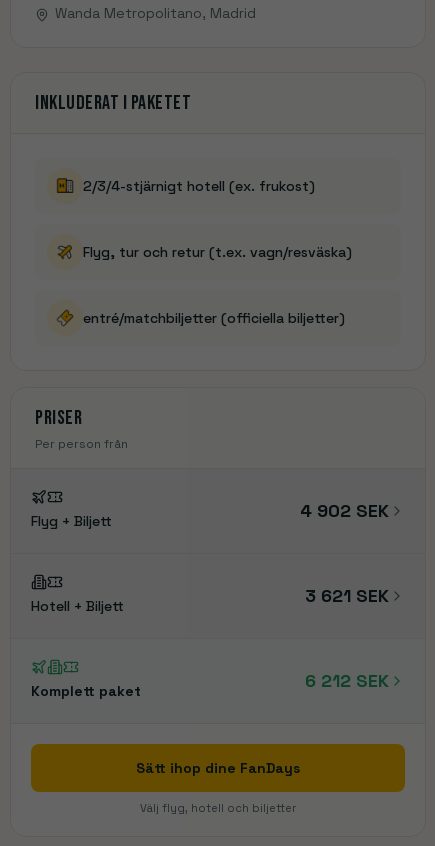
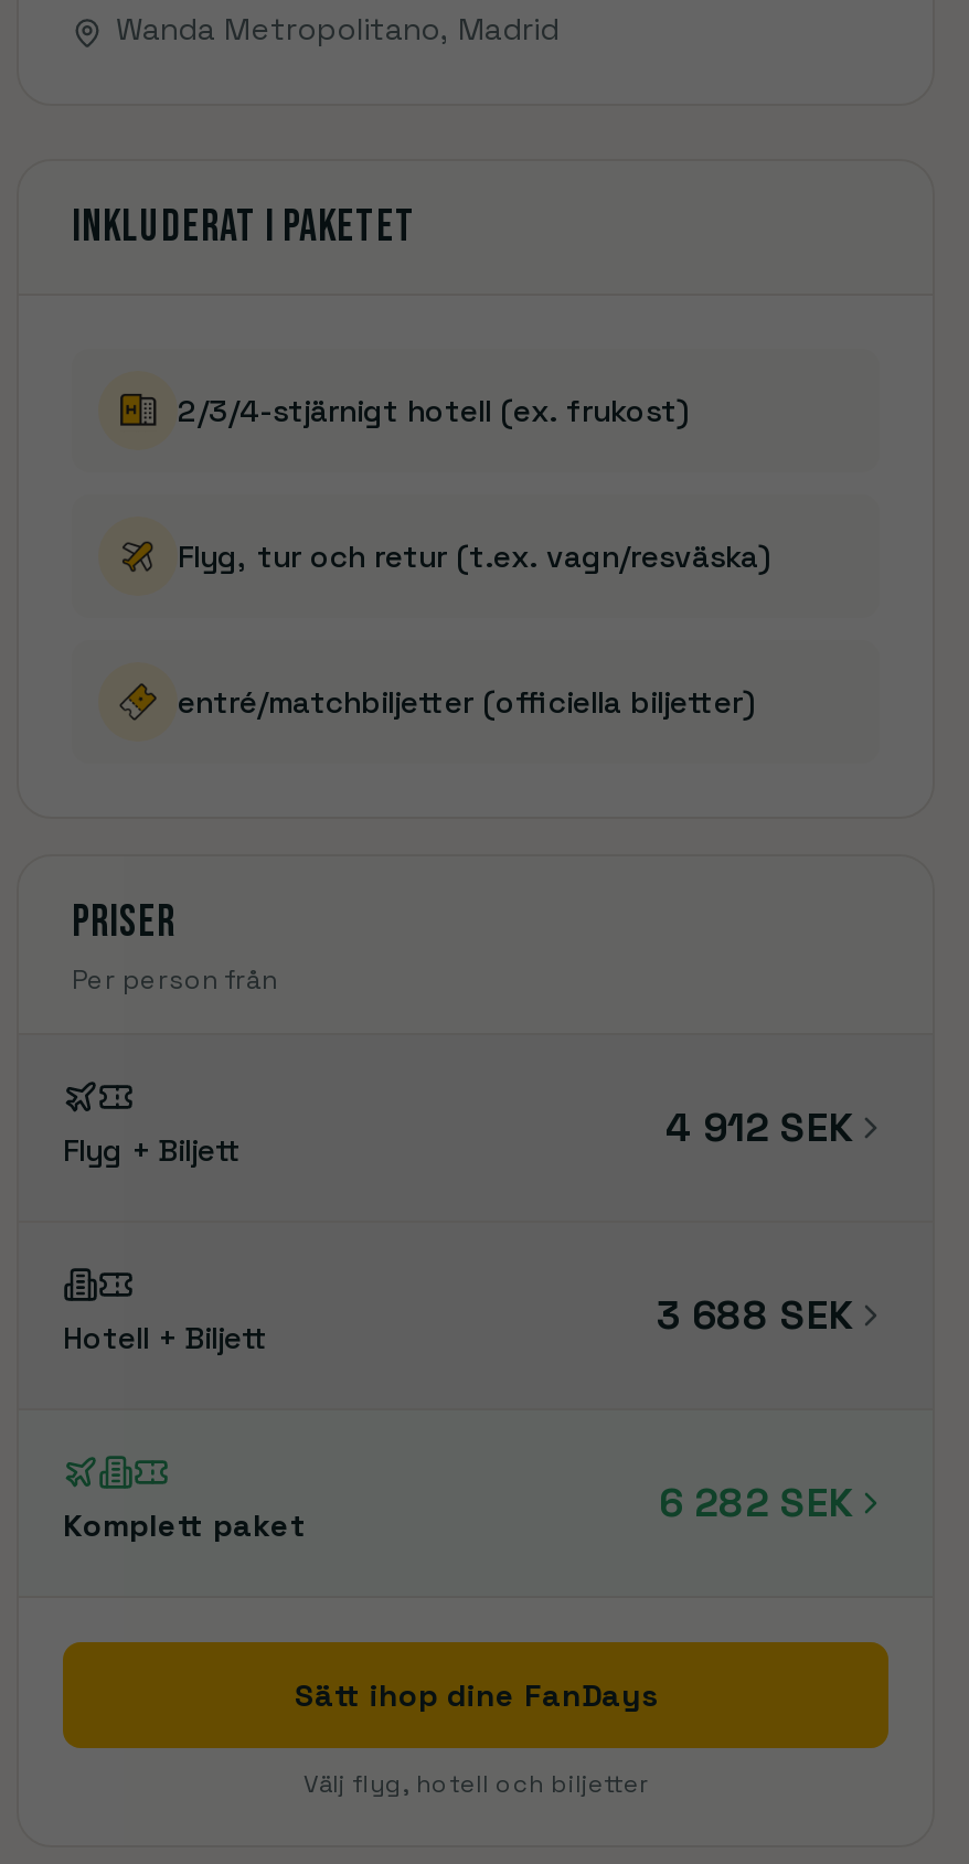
[300,499,389,522] 4 902 SEK -> [665,1101,853,1152] 4 912 SEK
[305,584,389,607] 3 621 SEK -> [657,1289,853,1340] 3 688 SEK
[305,669,389,692] 6 212 SEK -> [659,1477,853,1527] 6 282 SEK

